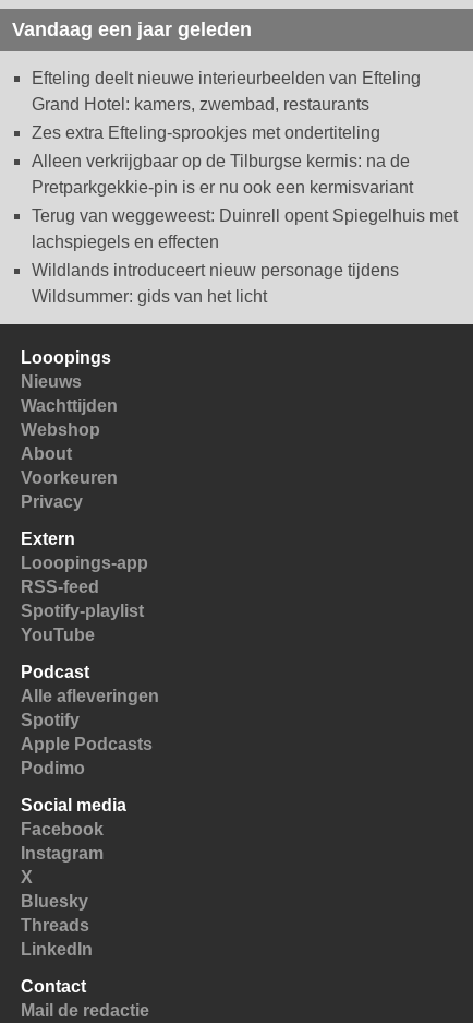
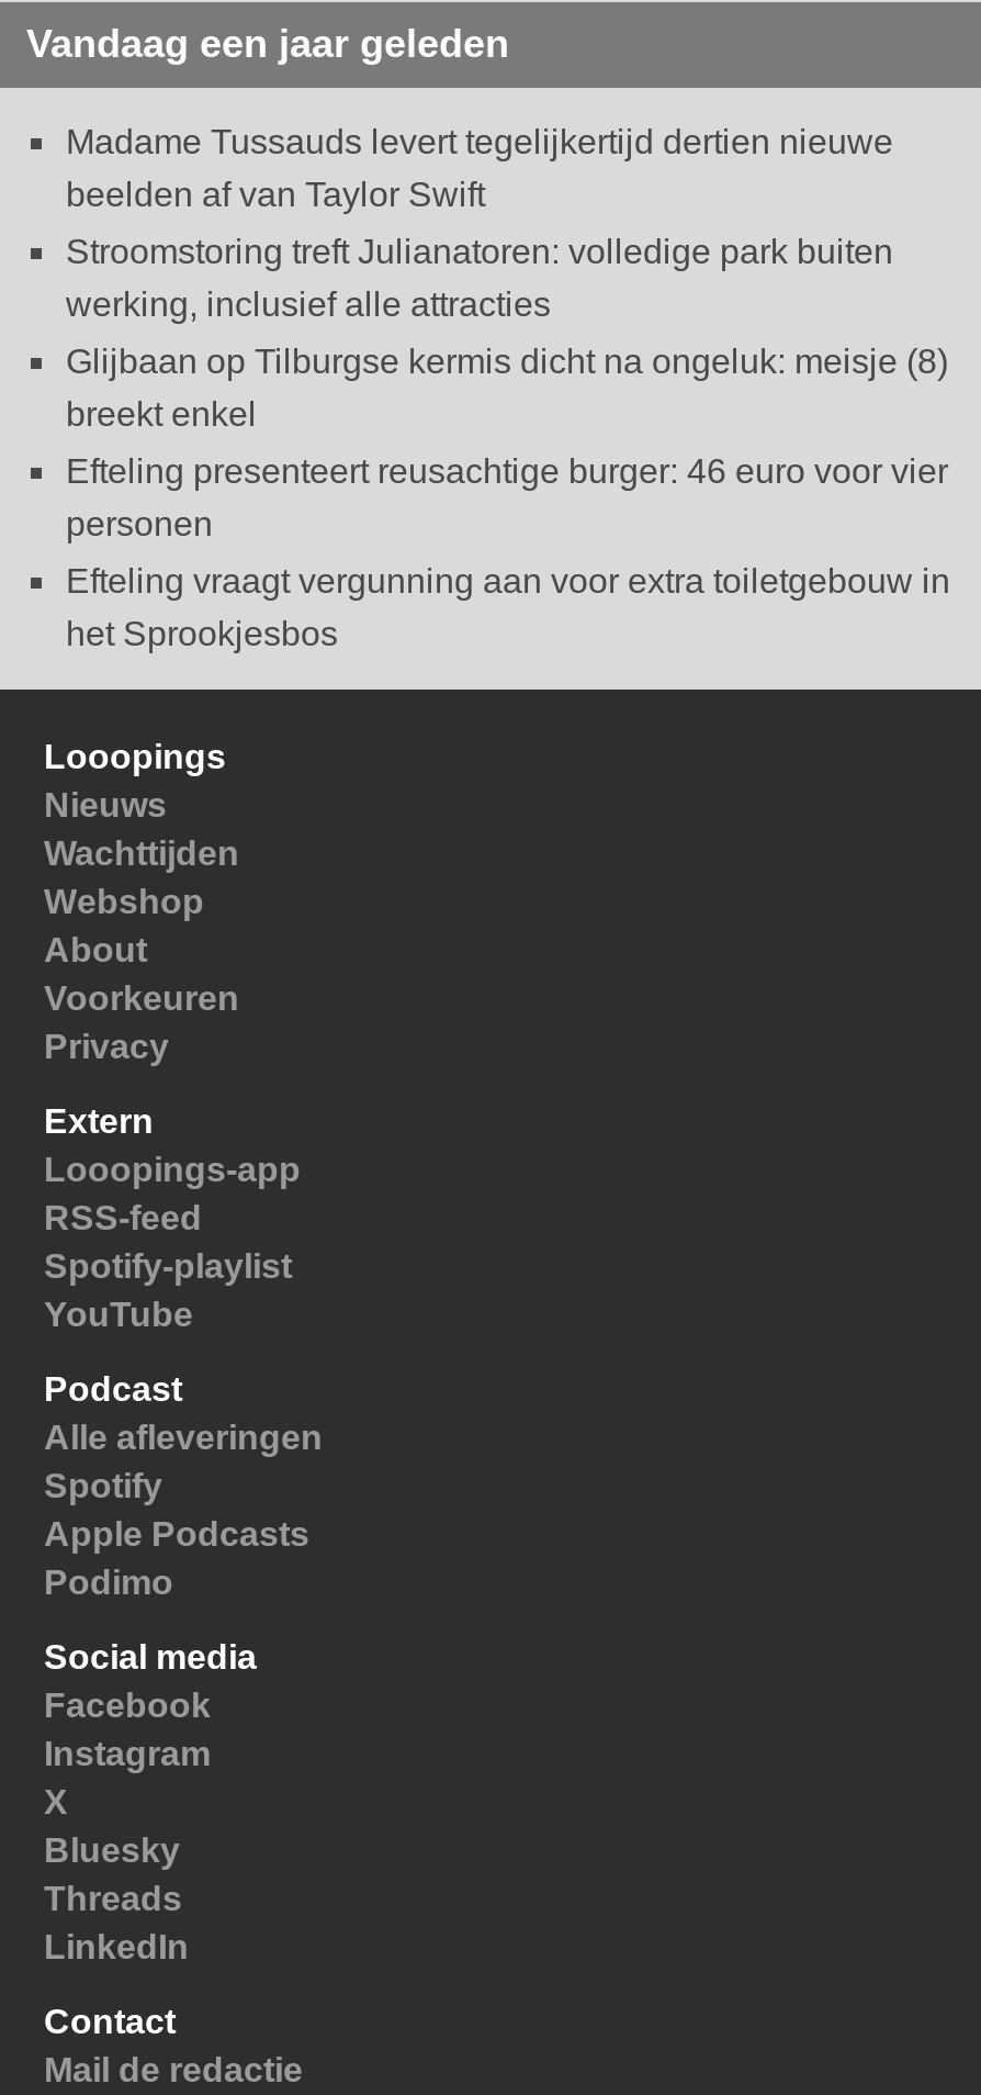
[32,69,421,114] Efteling deelt nieuwe interieurbeelden van Efteling | Grand Hotel: kamers, zwembad, restaurants -> [66,123,893,213] Madame Tussauds levert tegelijkertijd dertien nieuwe | beelden af van Taylor Swift
[32,123,380,142] Zes extra Efteling-sprookjes met ondertiteling -> [66,233,893,323] Stroomstoring treft Julianatoren: volledige park buiten | werking, inclusief alle attracties
[32,152,413,197] Alleen verkrijgbaar op de Tilburgse kermis: na de | Pretparkgekkie-pin is er nu ook een kermisvariant -> [66,343,948,433] Glijbaan op Tilburgse kermis dicht na ongeluk: meisje (8) | breekt enkel
[32,206,458,251] Terug van weggeweest: Duinrell opent Spiegelhuis met | lachspiegels en effecten -> [66,453,948,543] Efteling presenteert reusachtige burger: 46 euro voor vier | personen
[32,261,399,306] Wildlands introduceert nieuw personage tijdens | Wildsummer: gids van het licht -> [66,562,950,652] Efteling vraagt vergunning aan voor extra toiletgebouw in | het Sprookjesbos

